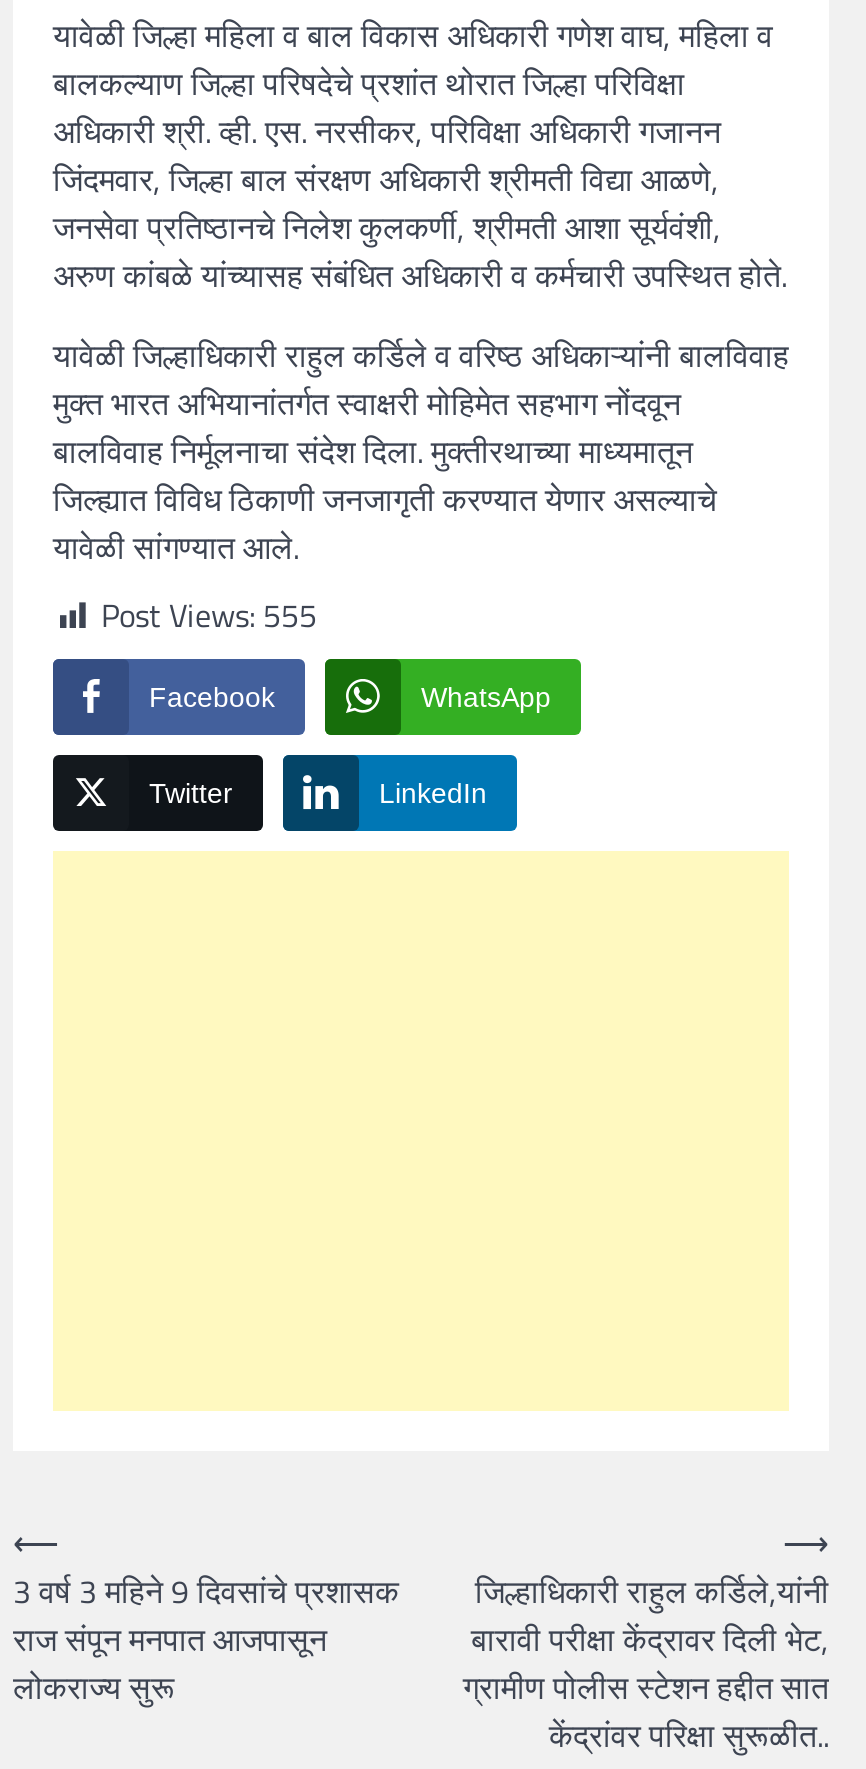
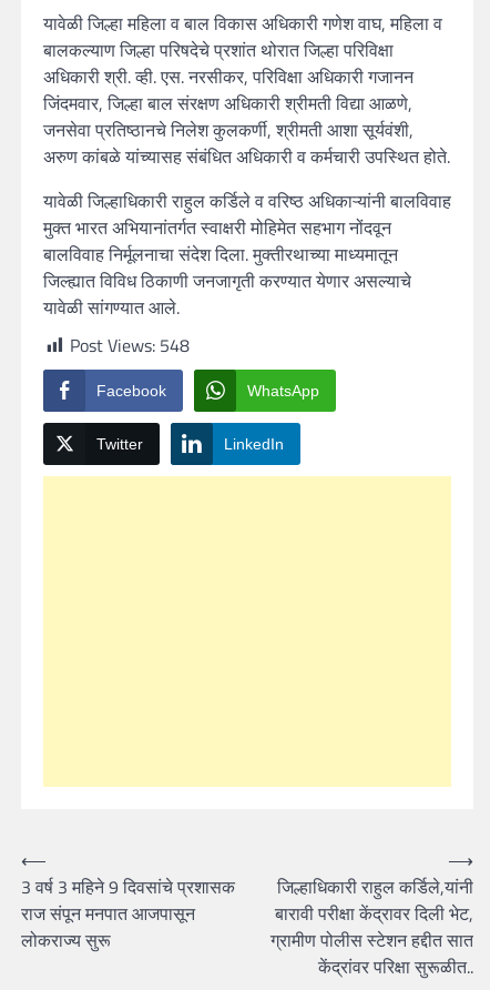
[101,591,317,639] Post Views: 555 -> [70,332,190,359] Post Views: 548

